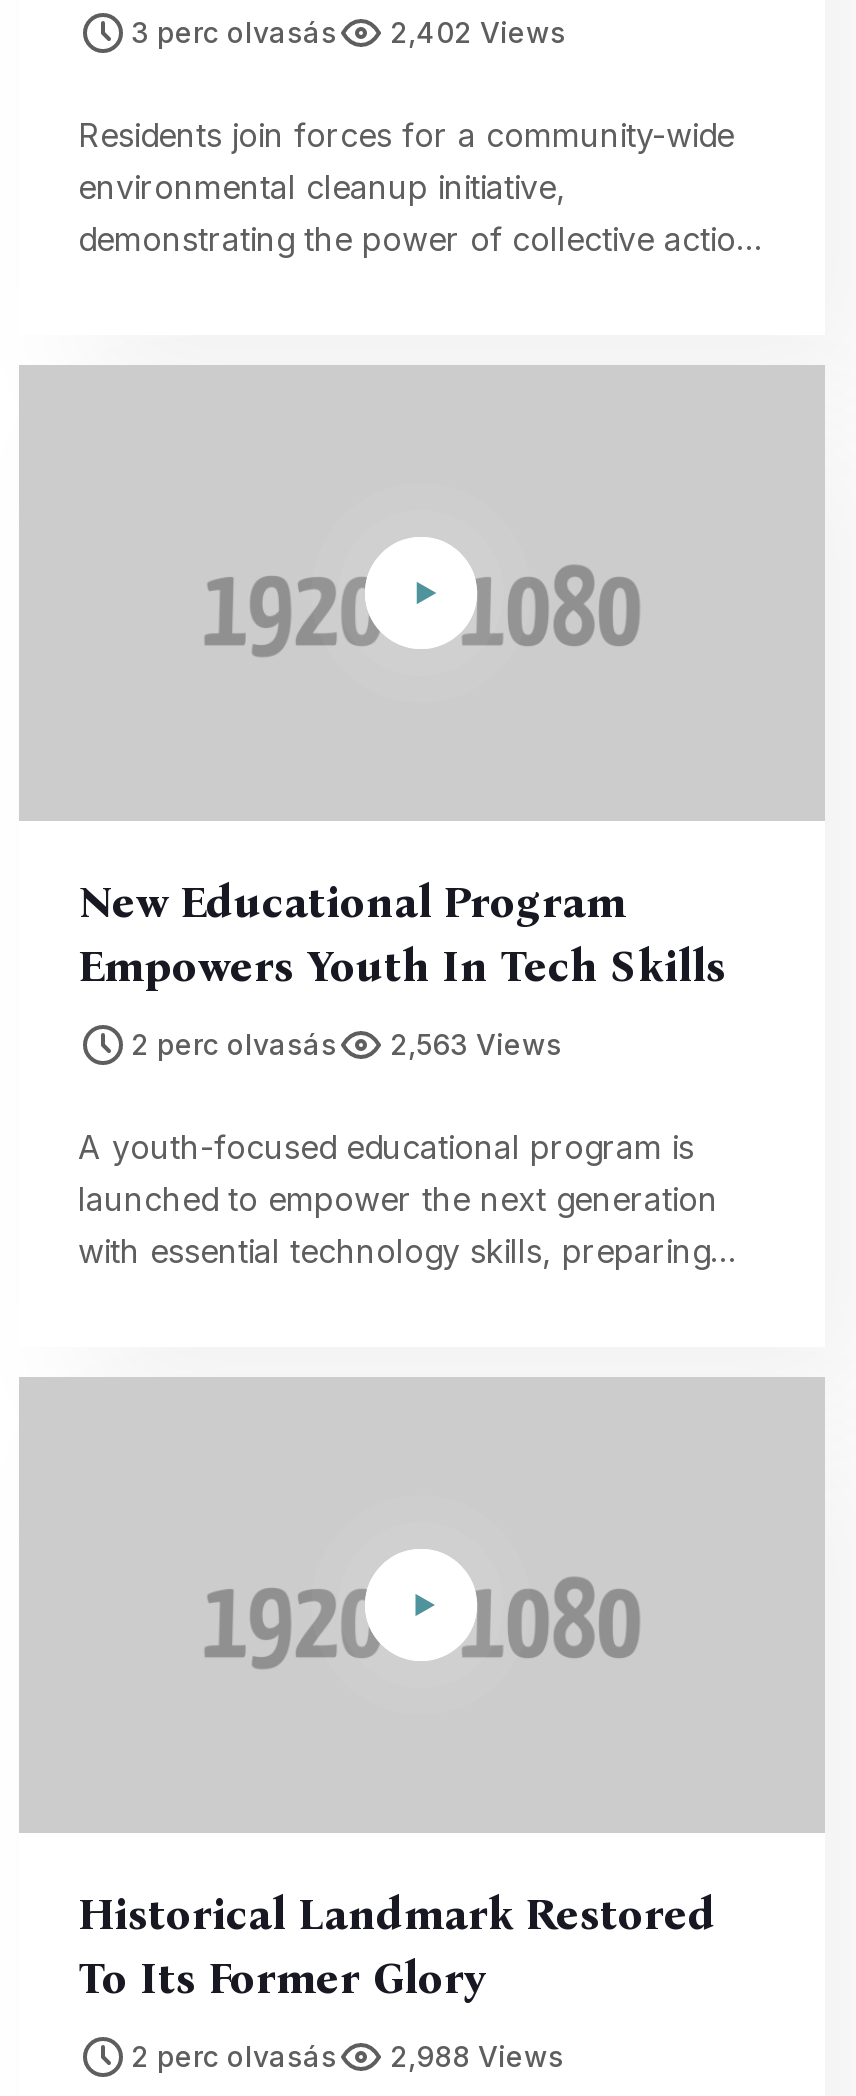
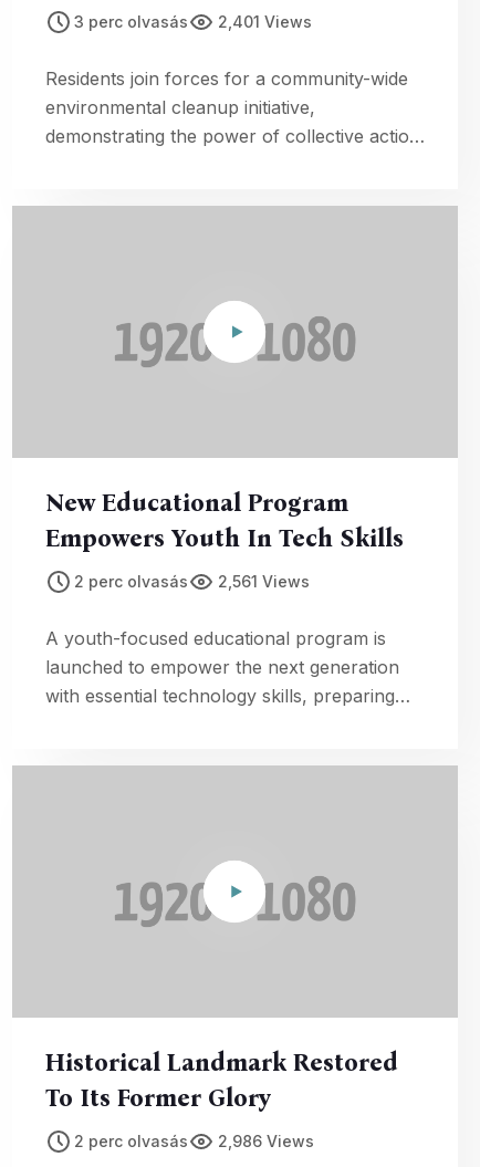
[131,14,566,48] 3 perc olvasás 2,402 Views -> [74,12,311,30] 3 perc olvasás 2,401 Views
[131,1026,562,1060] 2 perc olvasás 2,563 Views -> [74,571,309,590] 2 perc olvasás 2,561 Views
[131,2038,564,2072] 2 perc olvasás 2,988 Views -> [74,1131,314,1150] 2 perc olvasás 2,986 Views

